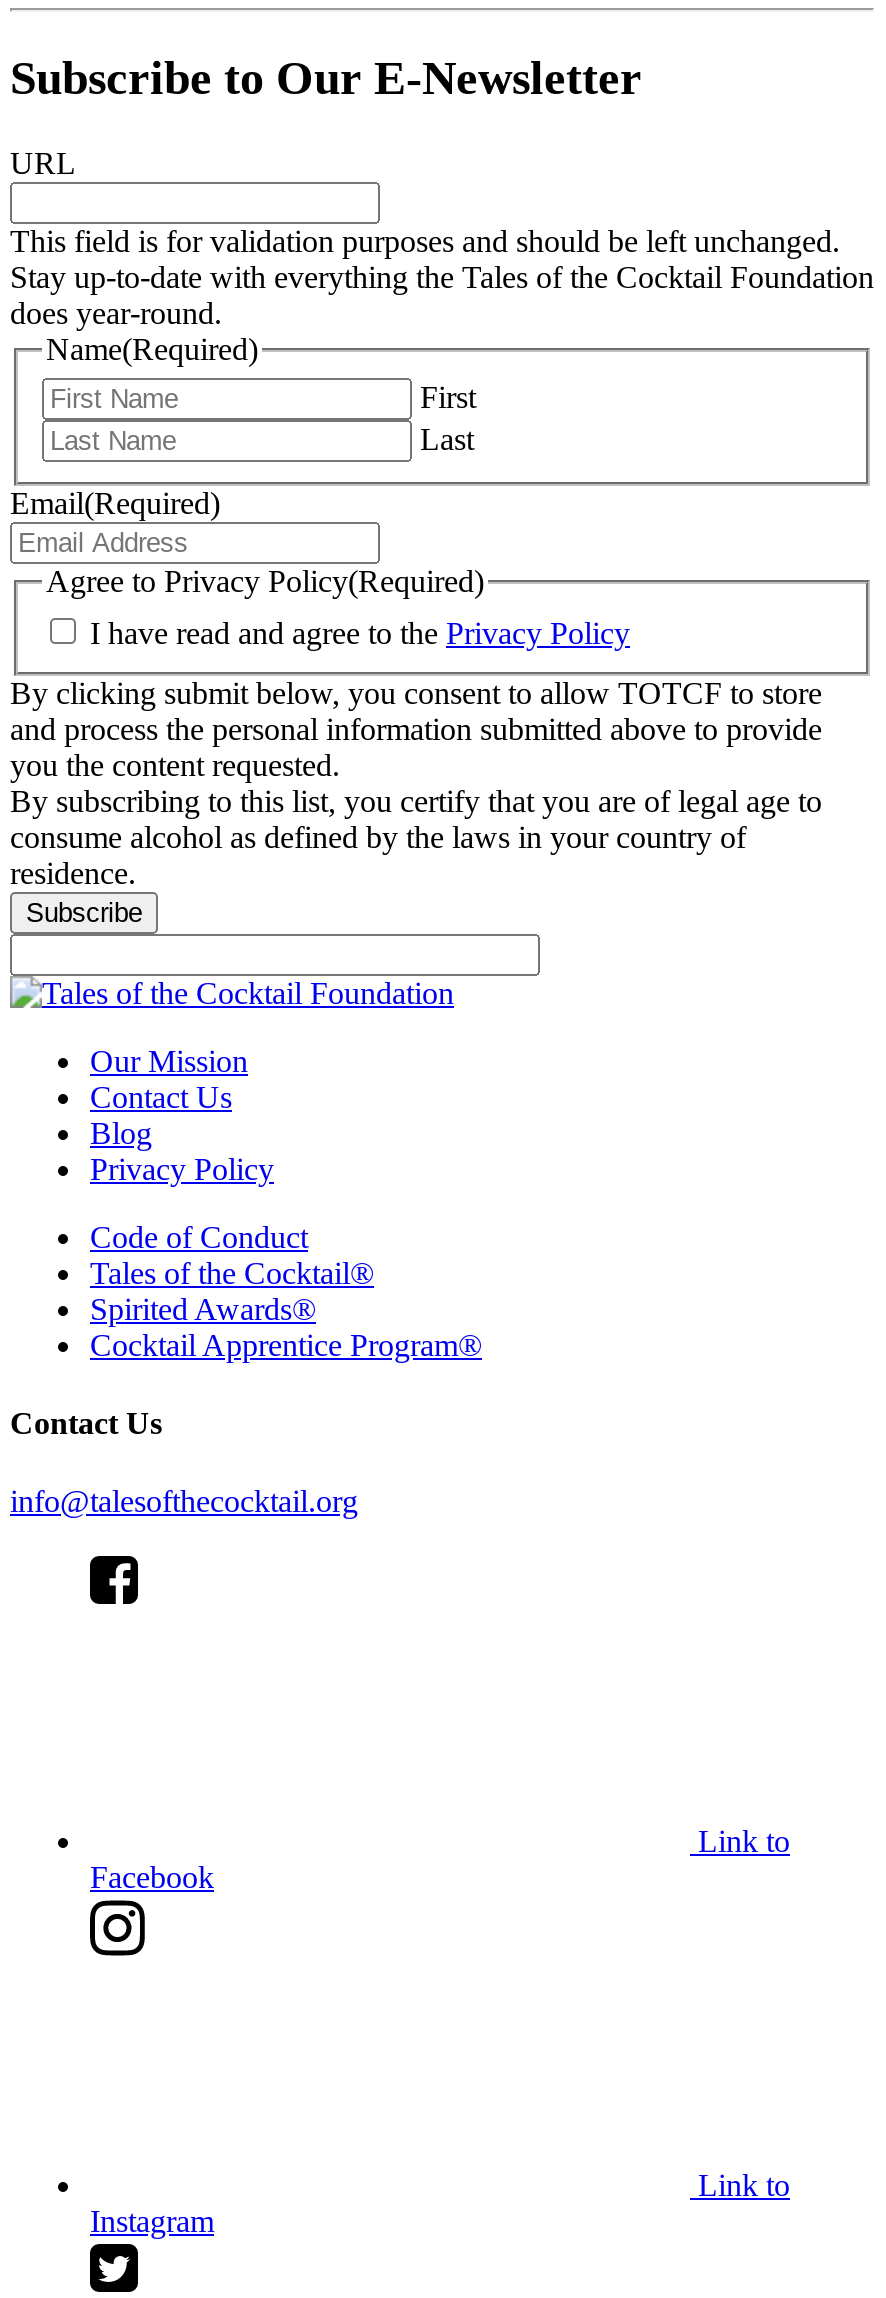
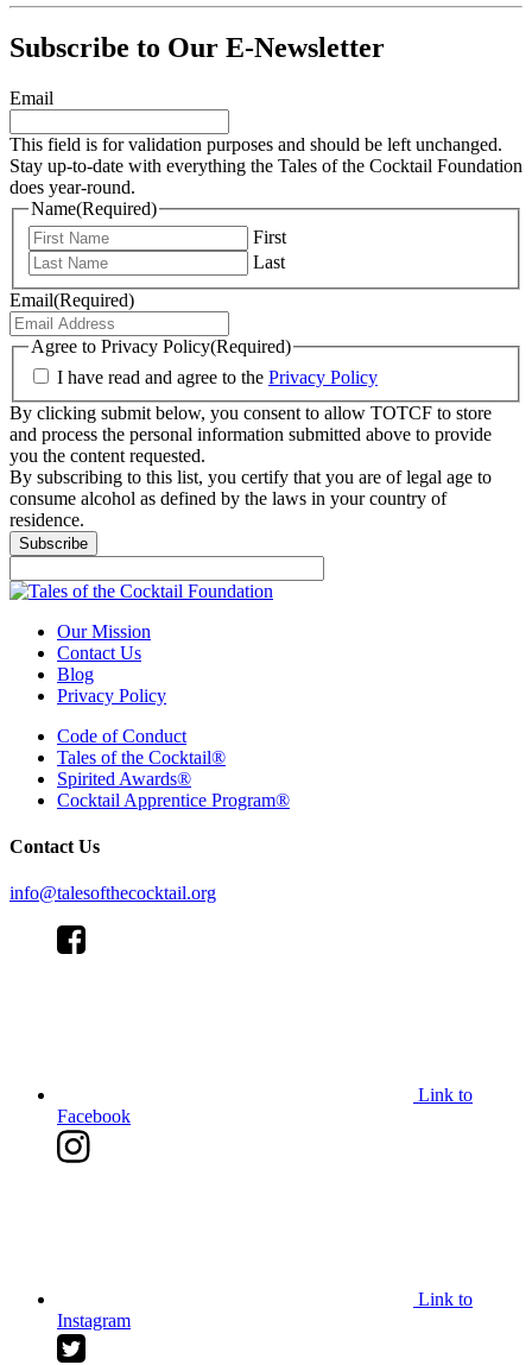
[10,145,76,179] URL -> [9,87,53,108] Email

